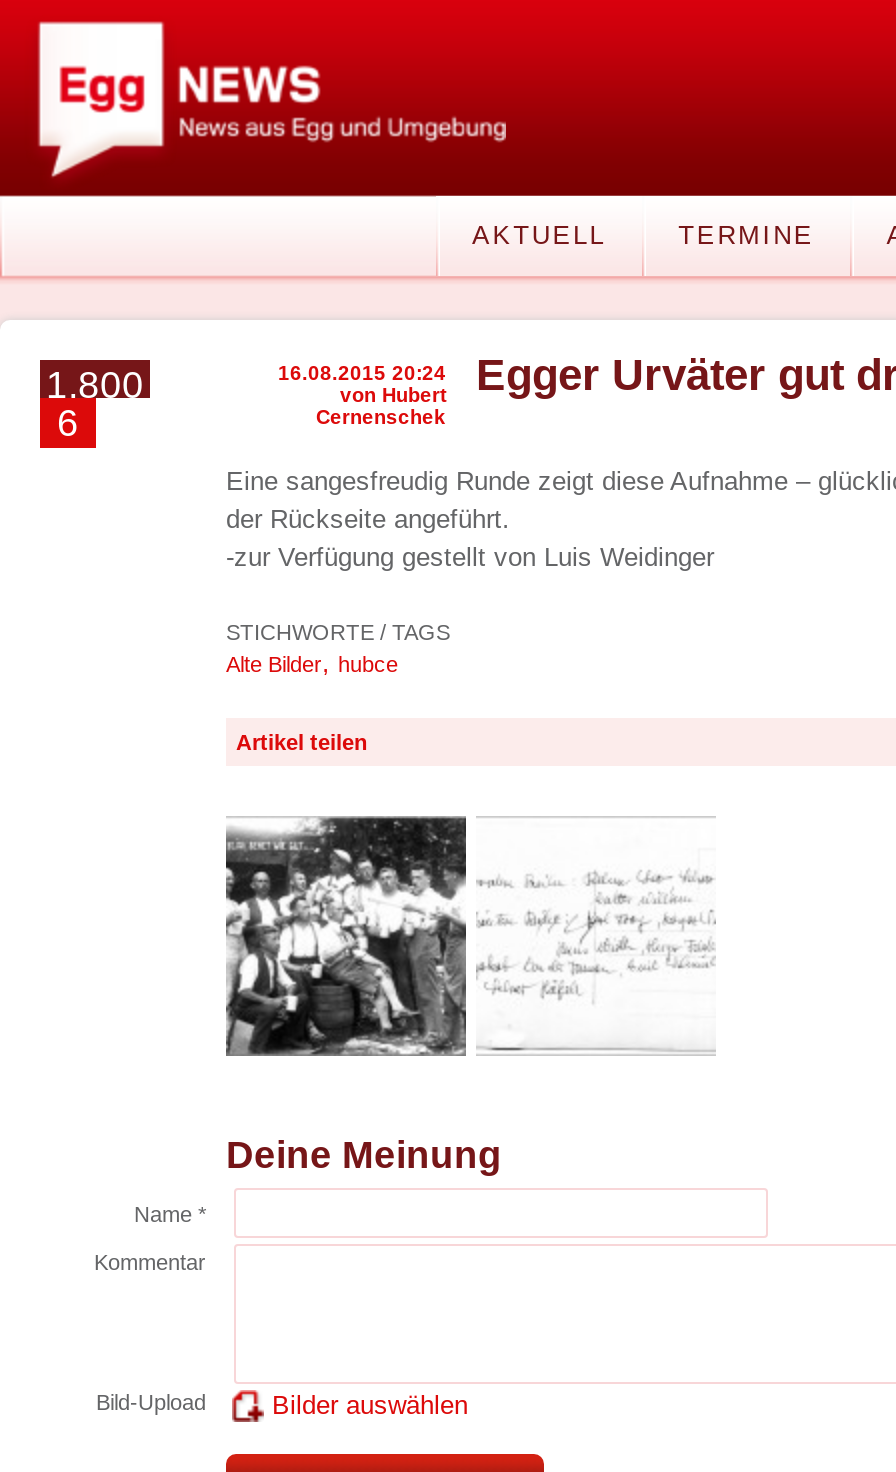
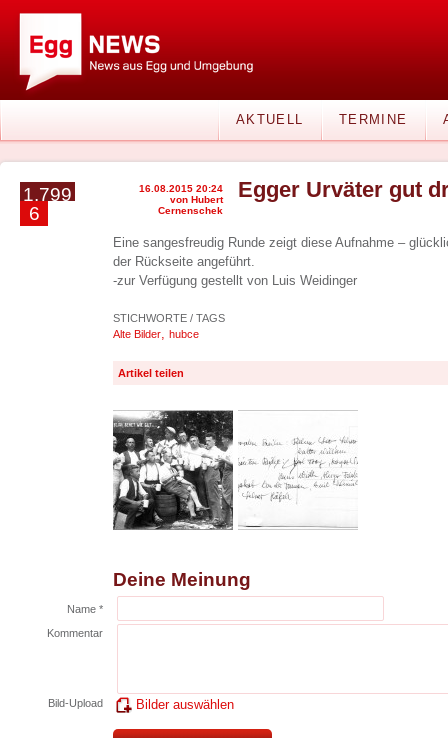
[46,364,144,406] 1.800 -> [23,184,72,205] 1.799

